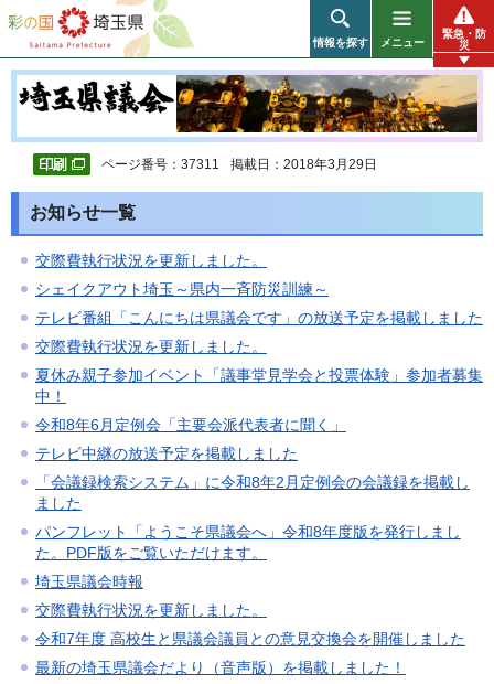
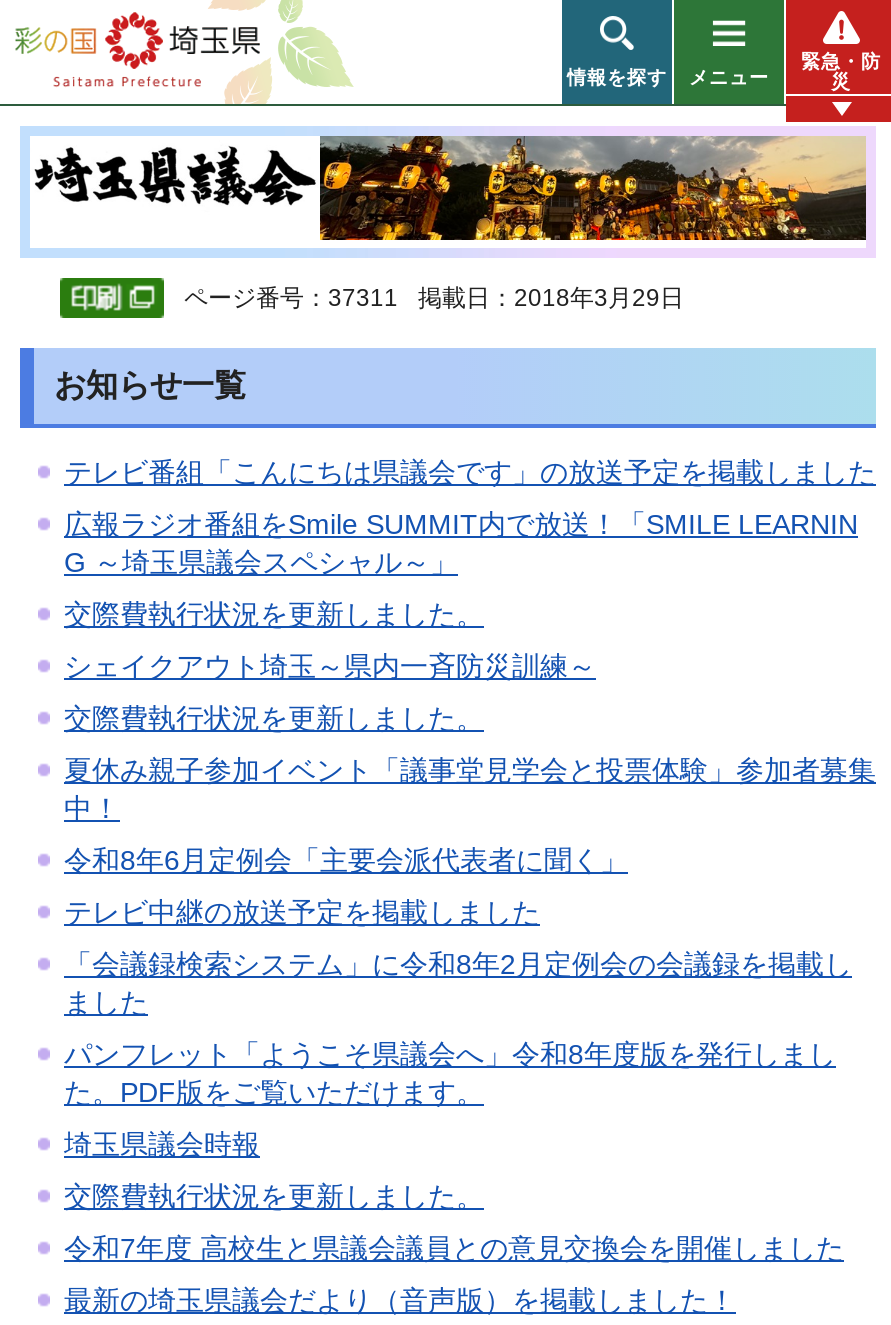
none -> [64,508,858,578] 広報ラジオ番組をSmile SUMMIT内で放送！「SMILE LEARNIN | G ～埼玉県議会スペシャル～」
moved [35,252,329,298] -> [64,598,596,682]: 交際費執行状況を更新しました。 | シェイクアウト埼玉～県内一斉防災訓練～
moved [35,309,483,327] -> [64,456,876,488]: テレビ番組「こんにちは県議会です」の放送予定を掲載しました

